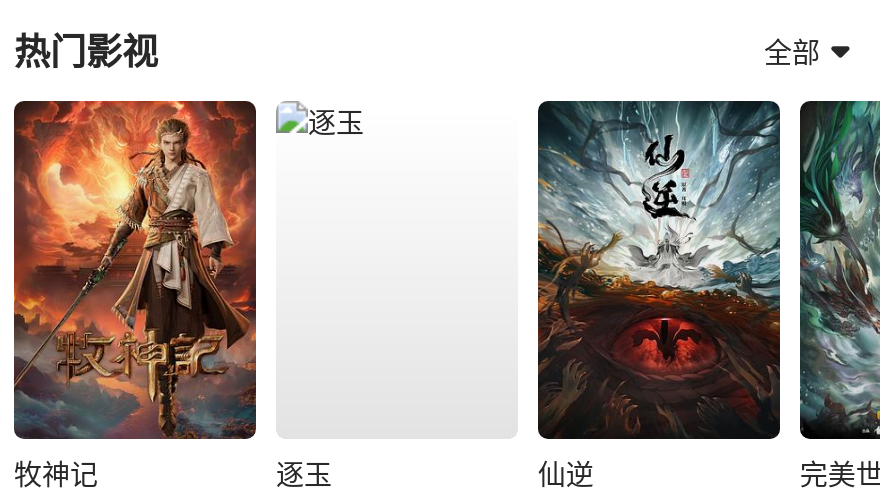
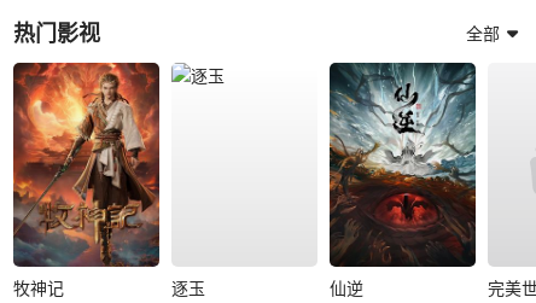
[798,99,874,441] [image] -> none

